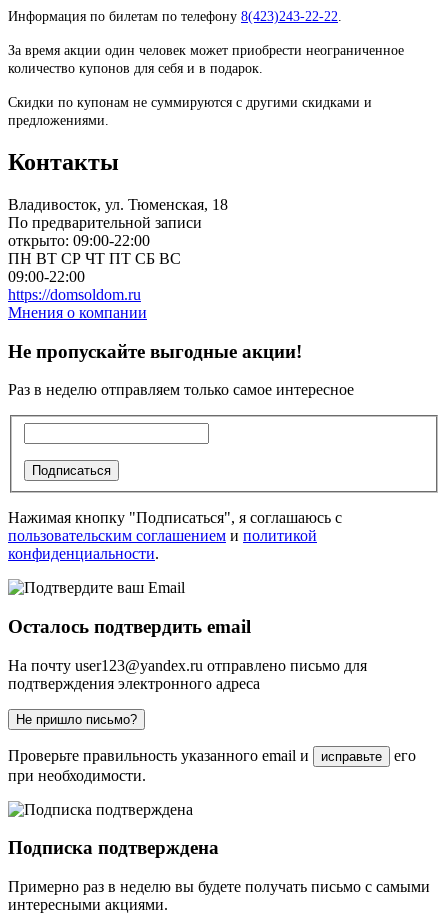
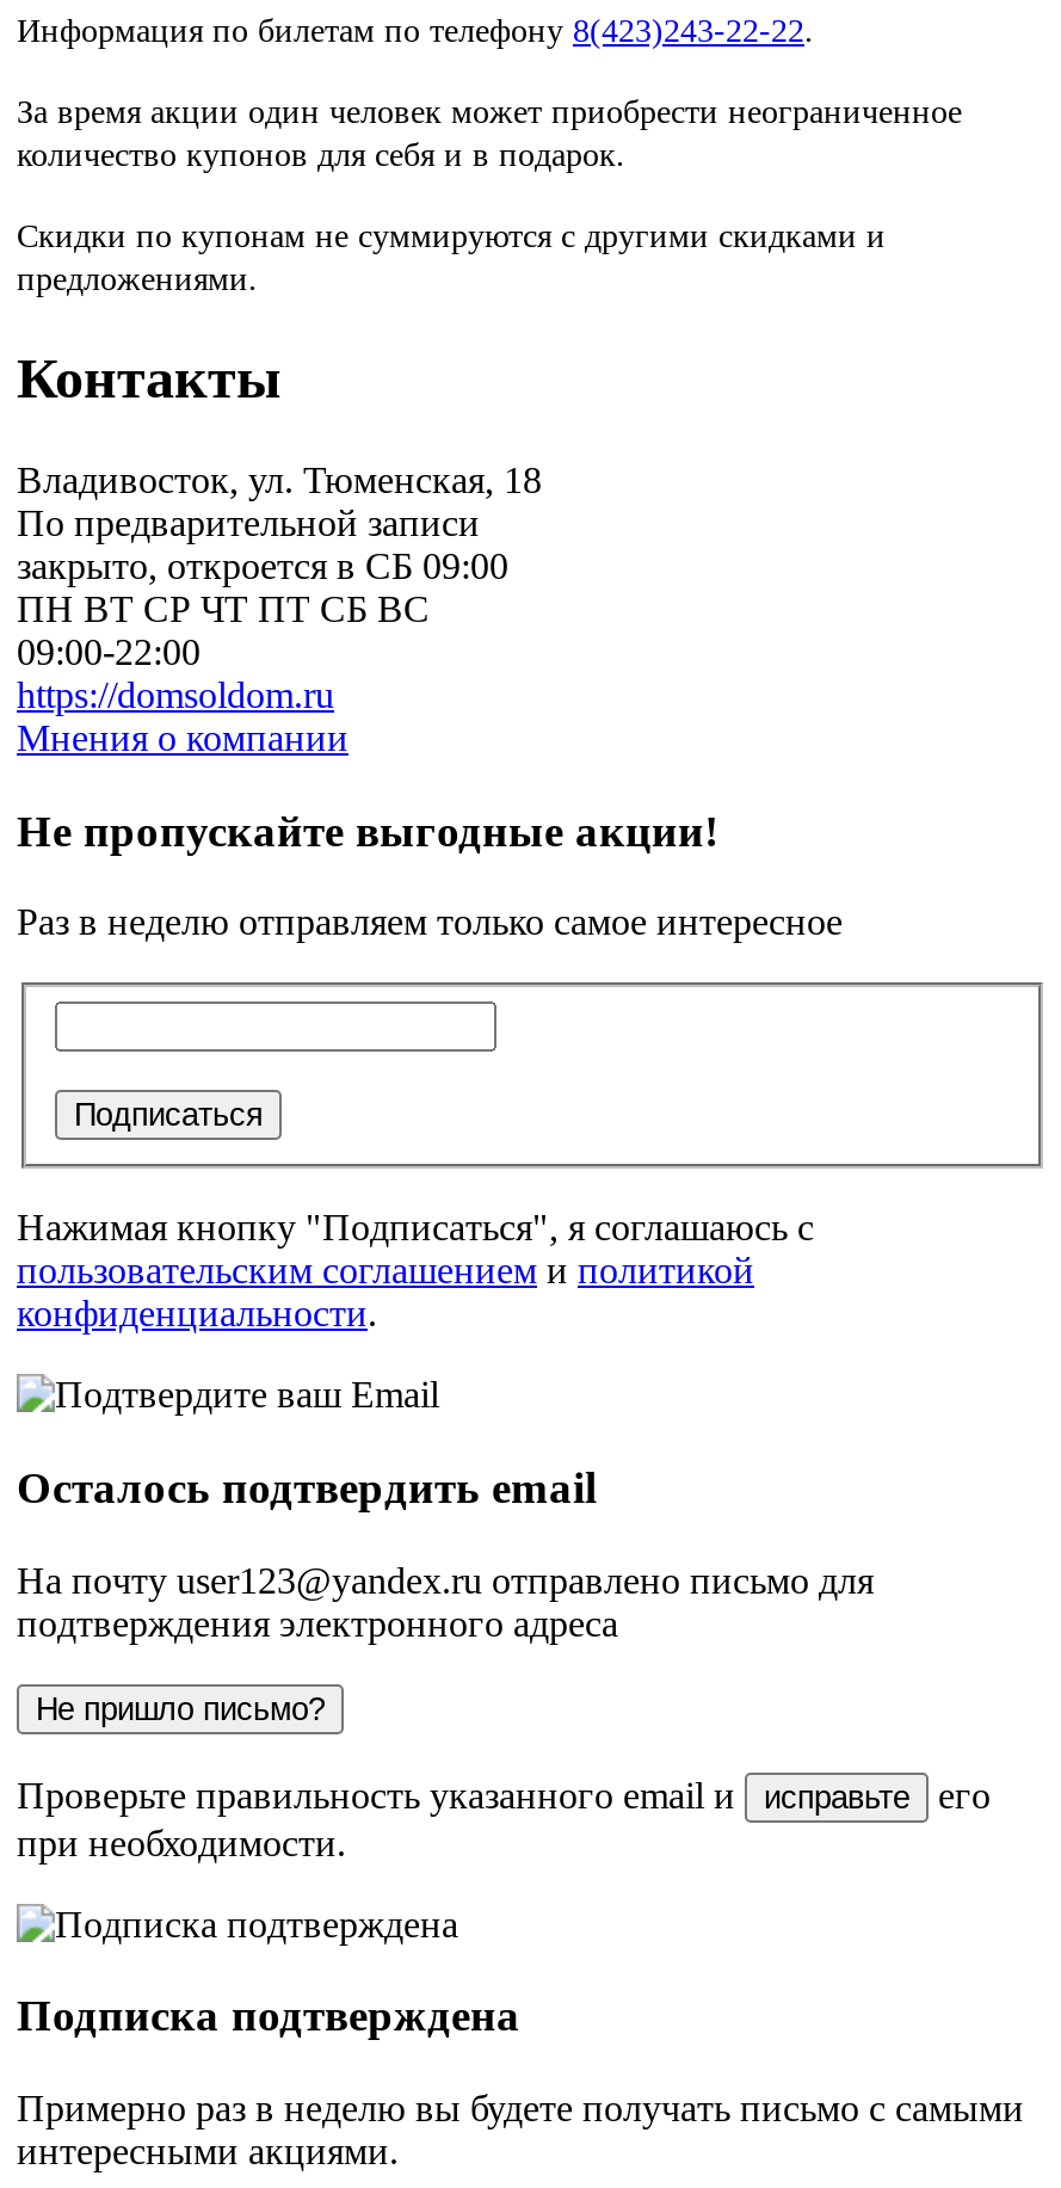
[8,232,150,249] открыто: 09:00-22:00 -> [17,546,508,586] закрыто, откроется в СБ 09:00

